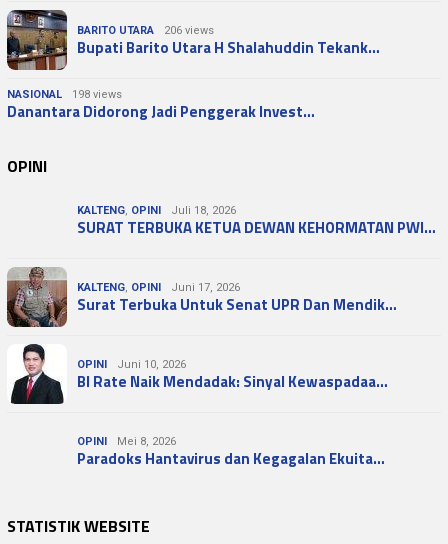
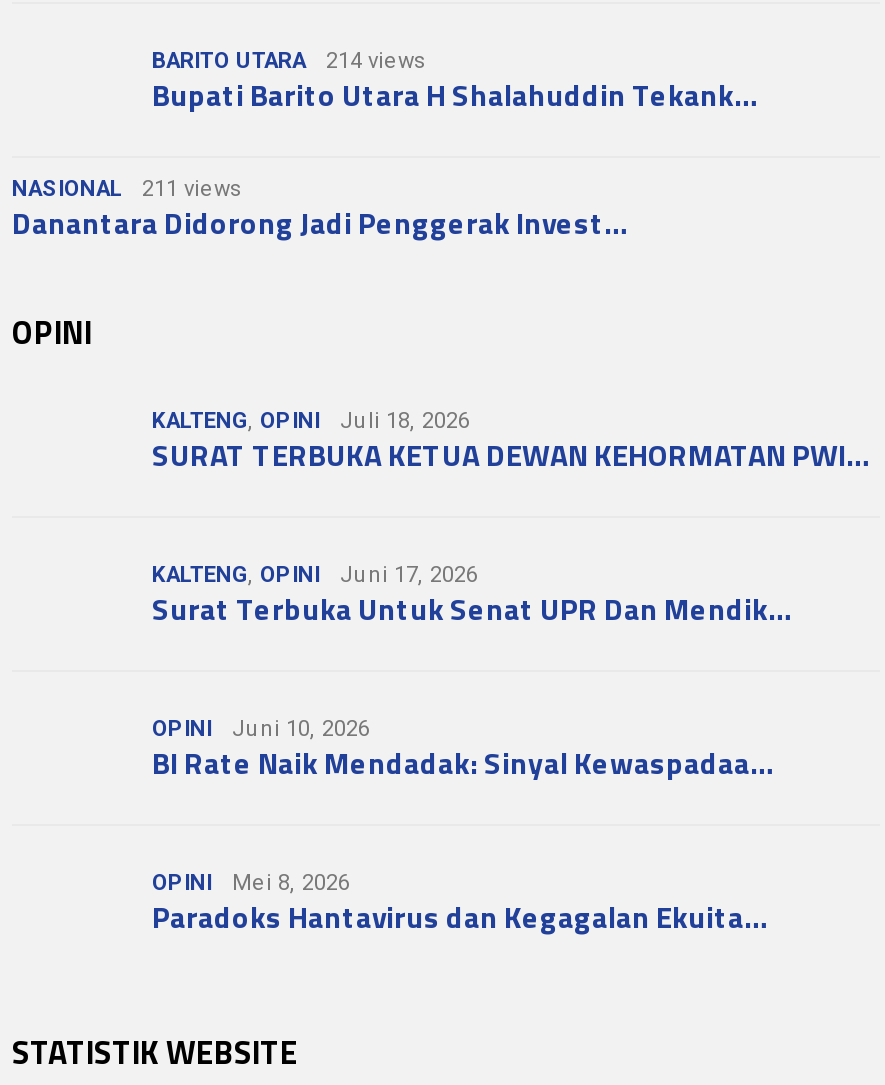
[6,9,68,71] [image] -> none
[77,24,214,37] BARITO UTARA 206 views -> [152,48,426,74] BARITO UTARA 214 views
[7,88,122,101] NASIONAL 198 views -> [12,176,242,202] NASIONAL 211 views
[6,266,68,328] [image] -> none
[10,343,65,405] [image] -> none

